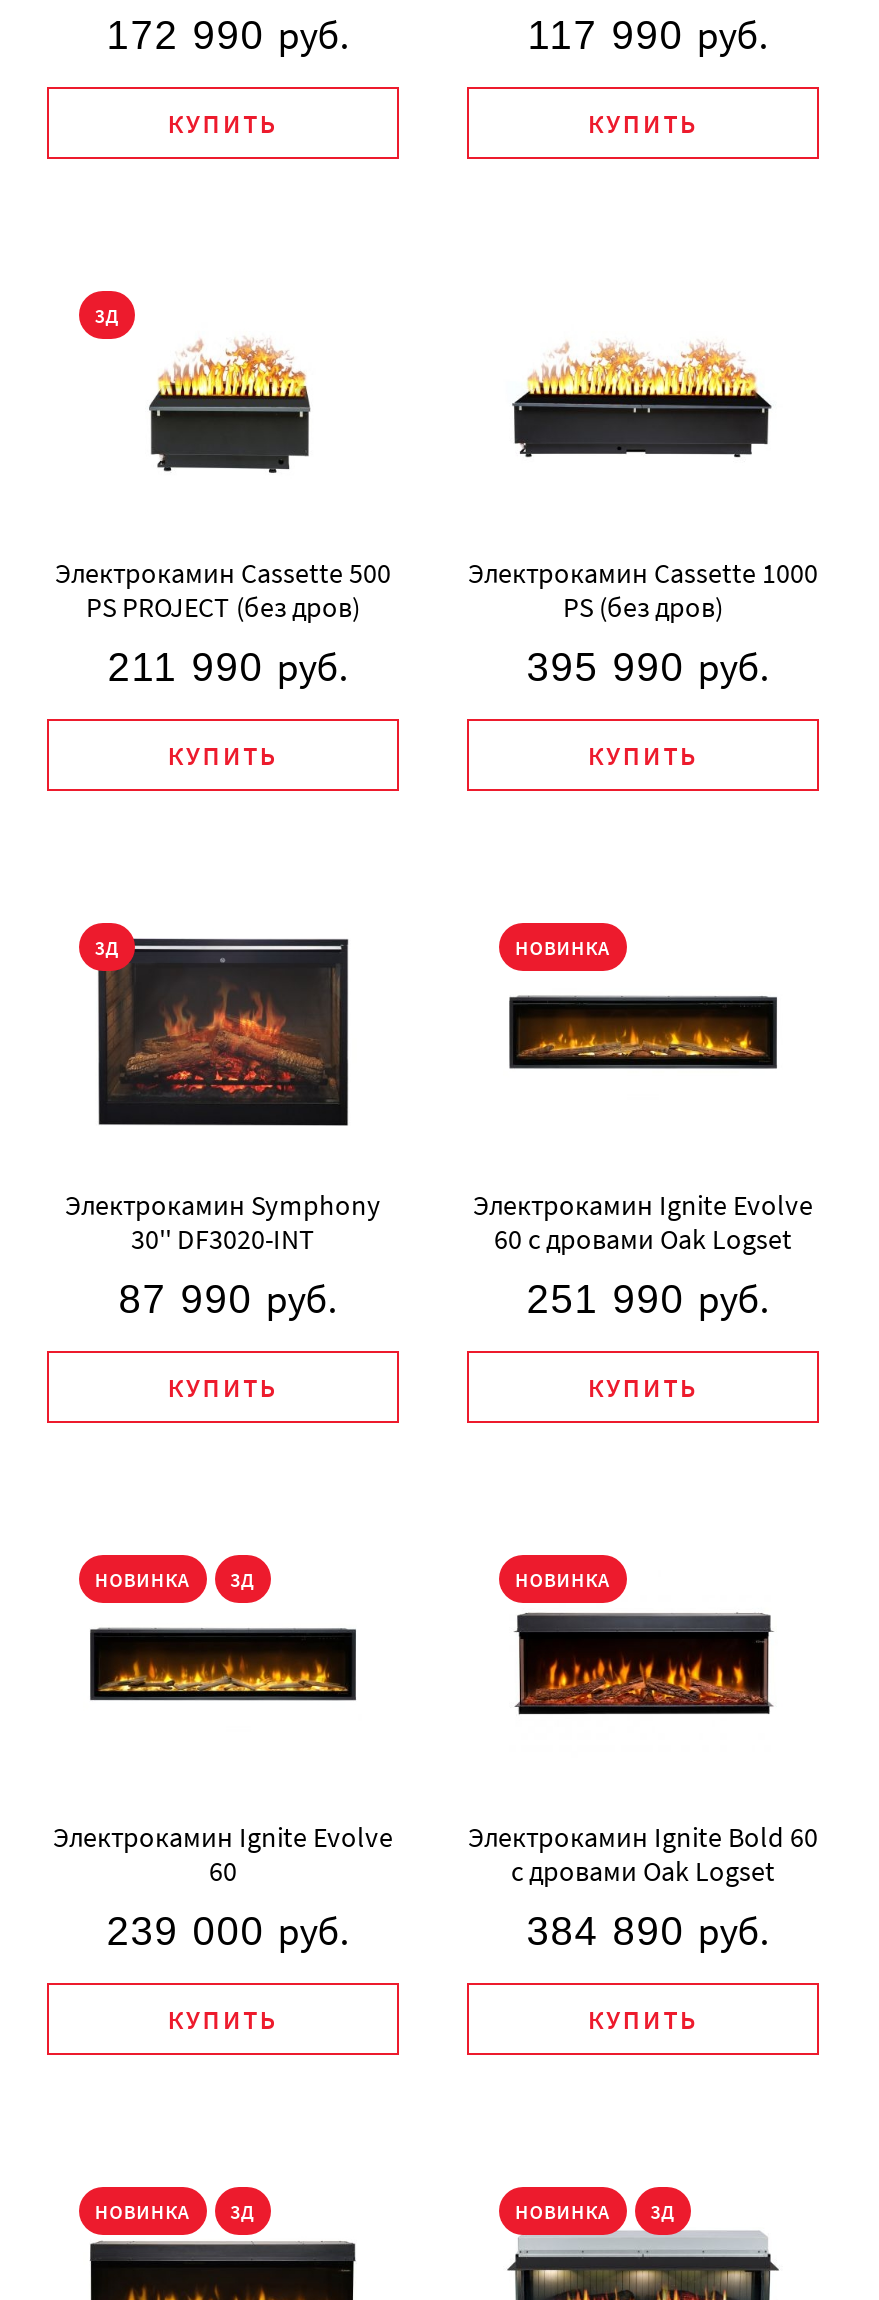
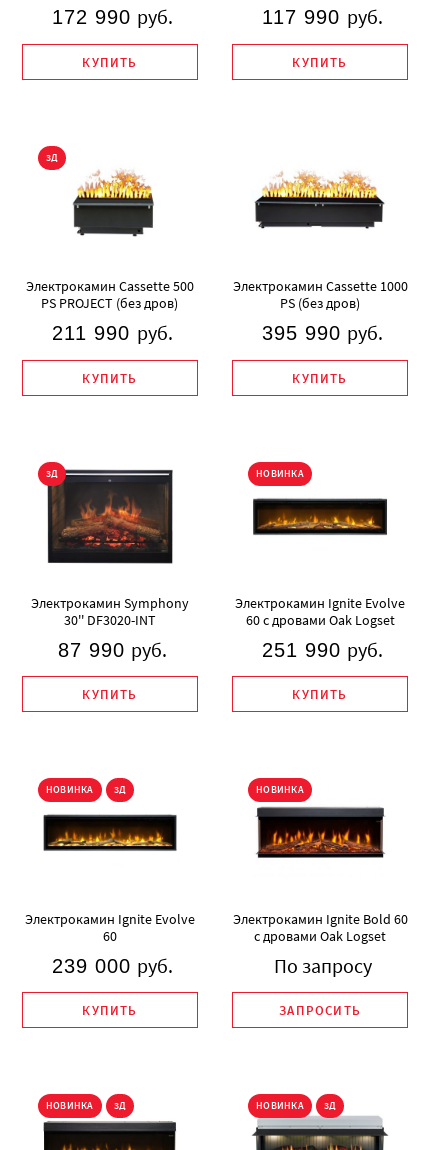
[527,1905,770,1955] 384 890 руб. -> [273,953,371,1019] По запросу | ЗАПРОСИТЬ

